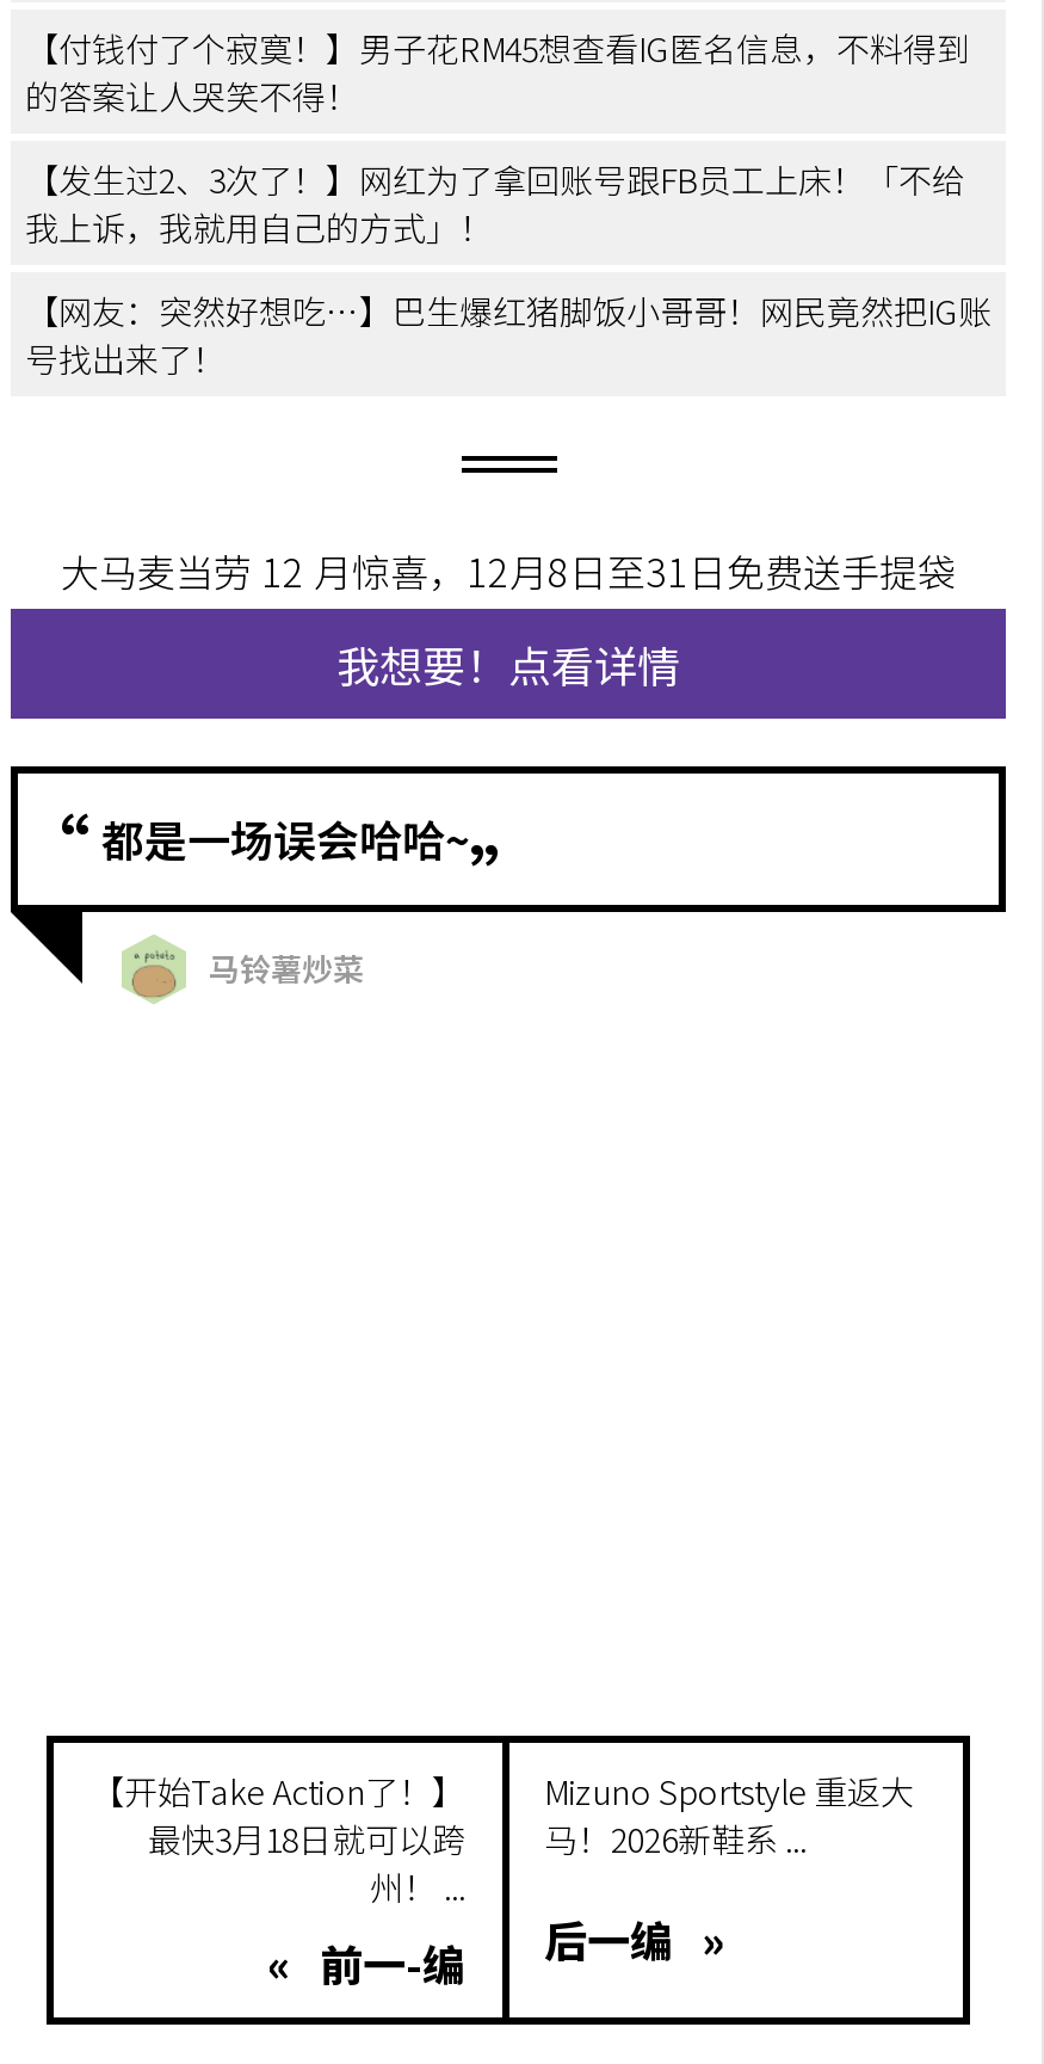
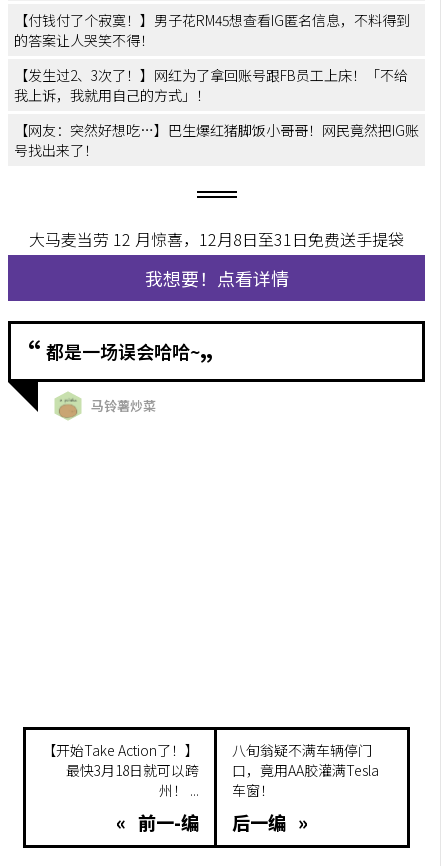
[544,1766,914,1861] Mizuno Sportstyle 重返大 | 马！2026新鞋系 ... -> [231,739,378,799] 八旬翁疑不满车辆停门 | 口，竟用AA胶灌满Tesla | 车窗！

